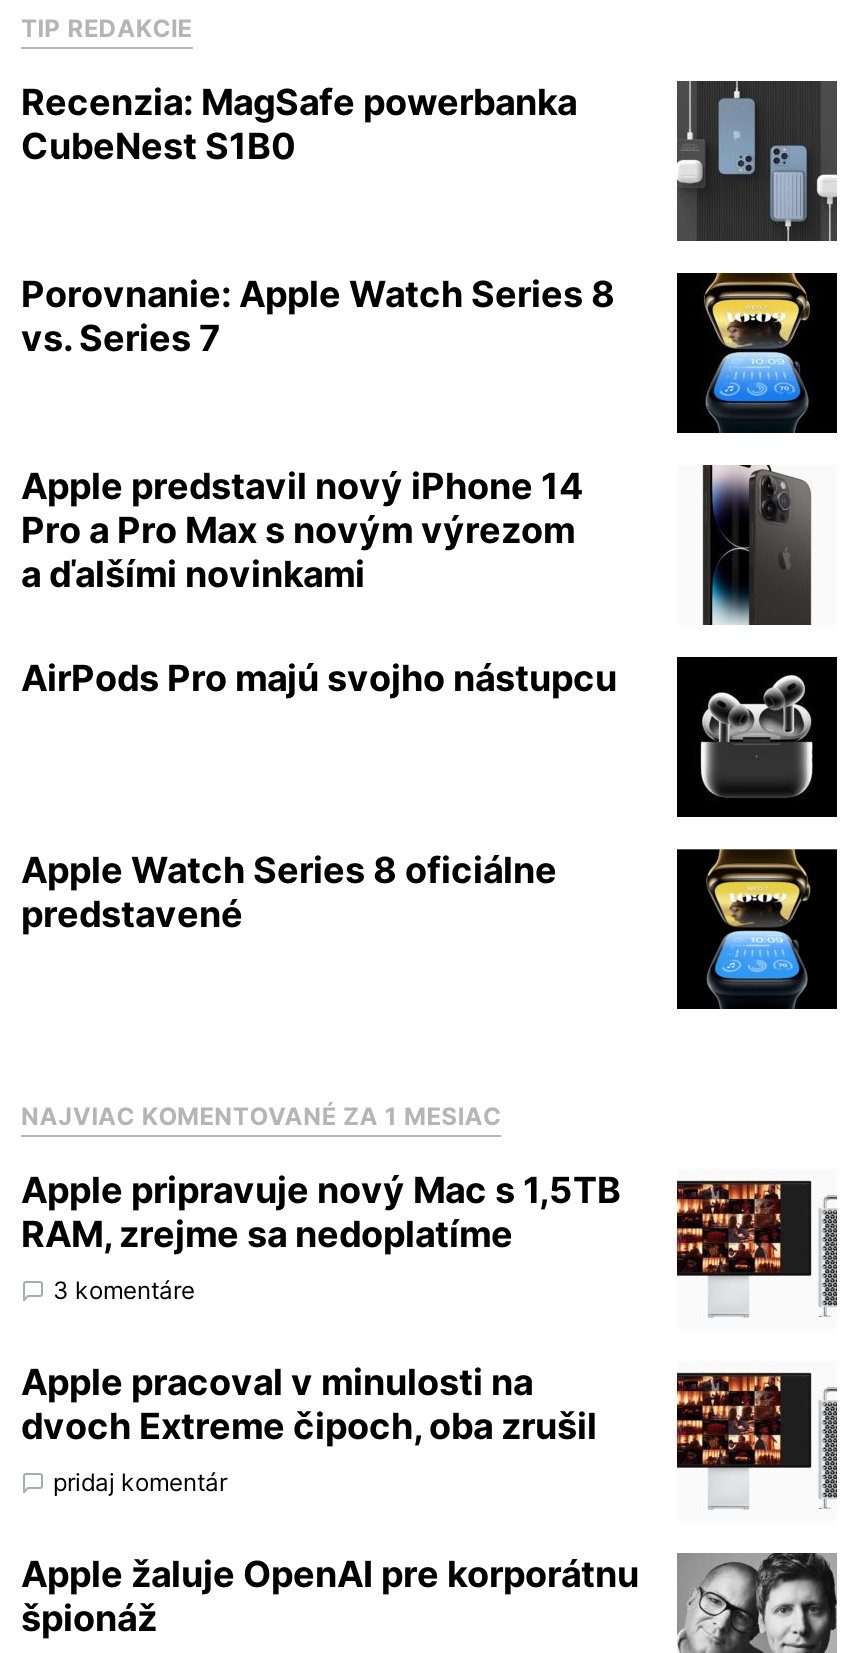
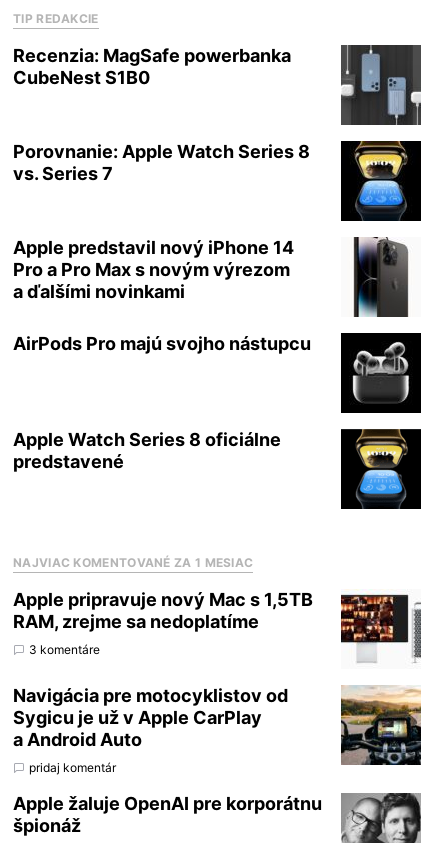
[21,1361,597,1447] Apple pracoval v minulosti na | dvoch Extreme čipoch, oba zrušil -> [13,685,288,750] Navigácia pre motocyklistov od | Sygicu je už v Apple CarPlay | a Android Auto
[677,1363,837,1509] [image] -> [340,685,421,770] [image]

